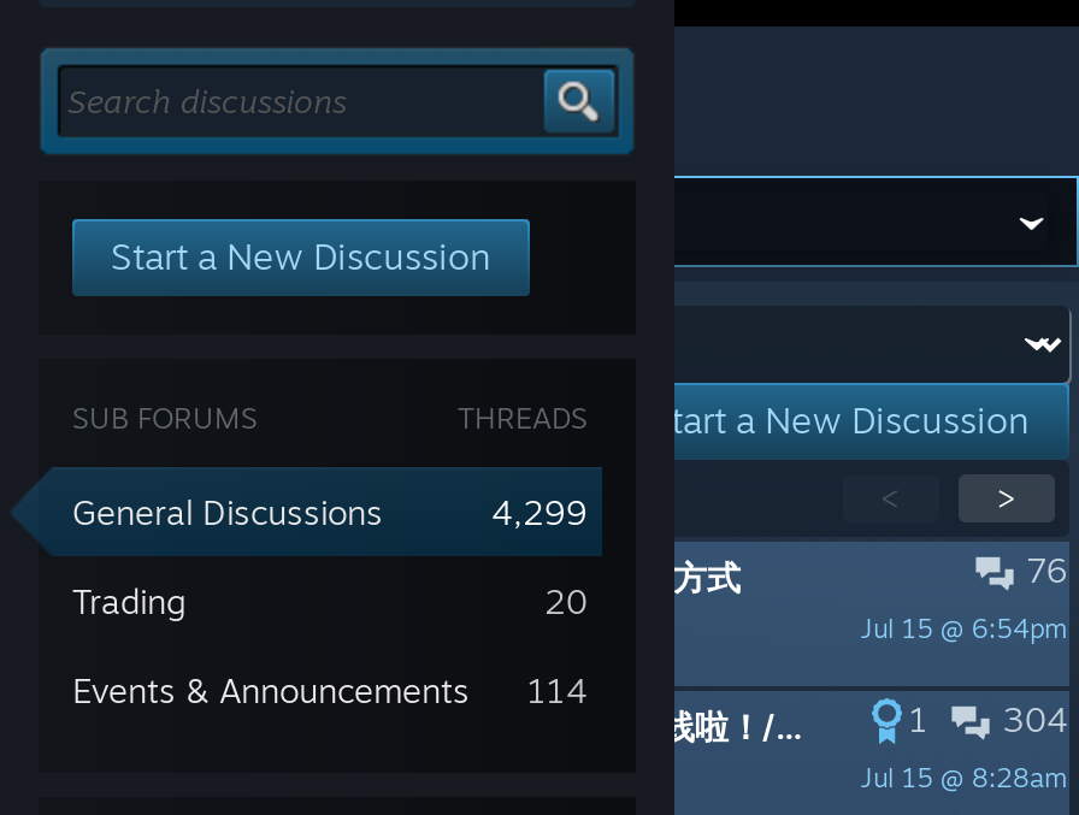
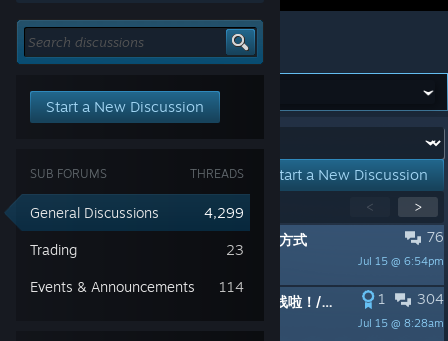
[544,580,588,621] 20 -> [226,241,244,258] 23

